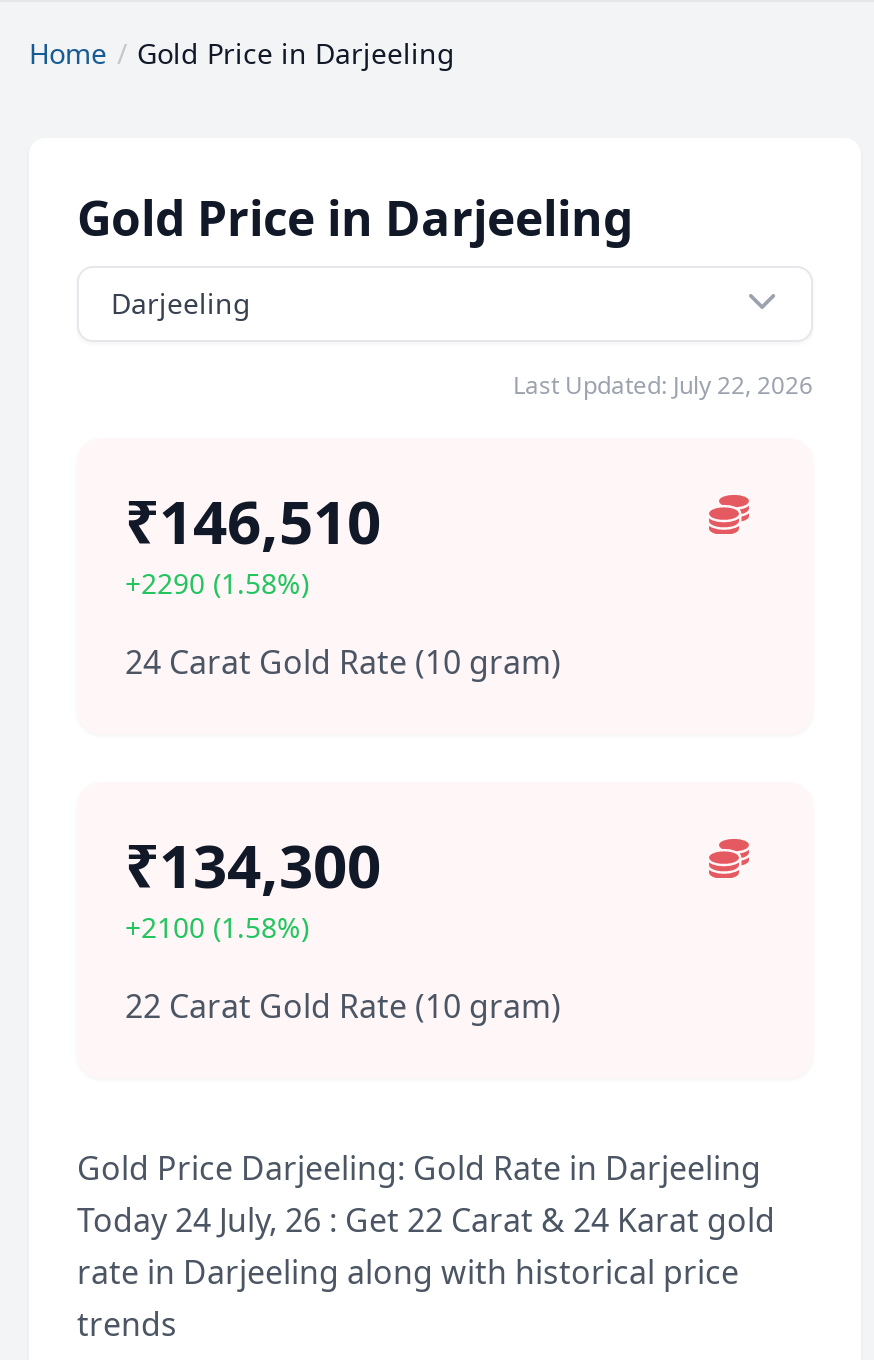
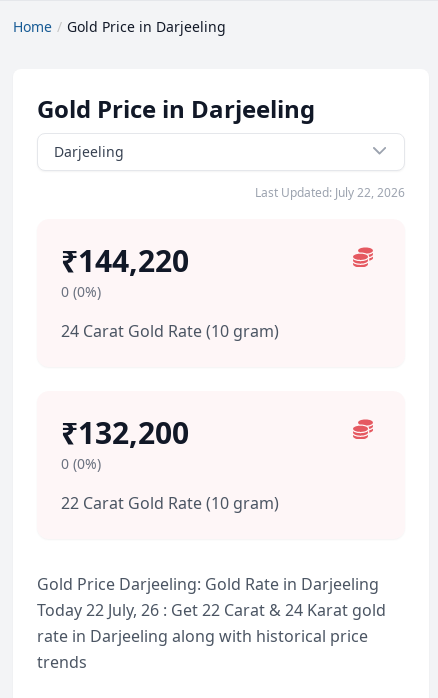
[125,480,381,562] ₹146,510 -> [61,240,189,281] ₹144,220
[125,564,309,602] +2290 (1.58%) -> [61,282,101,301] 0 (0%)
[125,824,381,906] ₹134,300 -> [61,412,189,453] ₹132,200
[125,908,309,946] +2100 (1.58%) -> [61,454,101,473] 0 (0%)
[77,1198,775,1242] Today 24 July, 26 : Get 22 Carat & 24 Karat gold -> [37,599,386,621] Today 22 July, 26 : Get 22 Carat & 24 Karat gold

